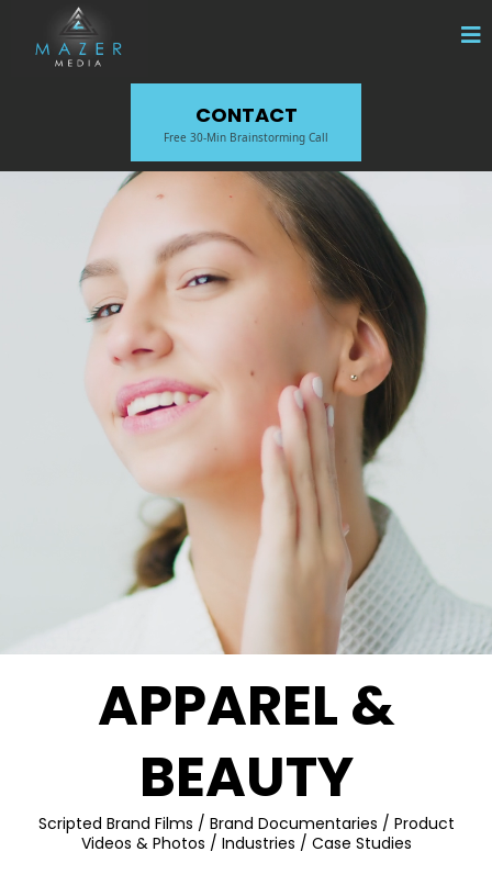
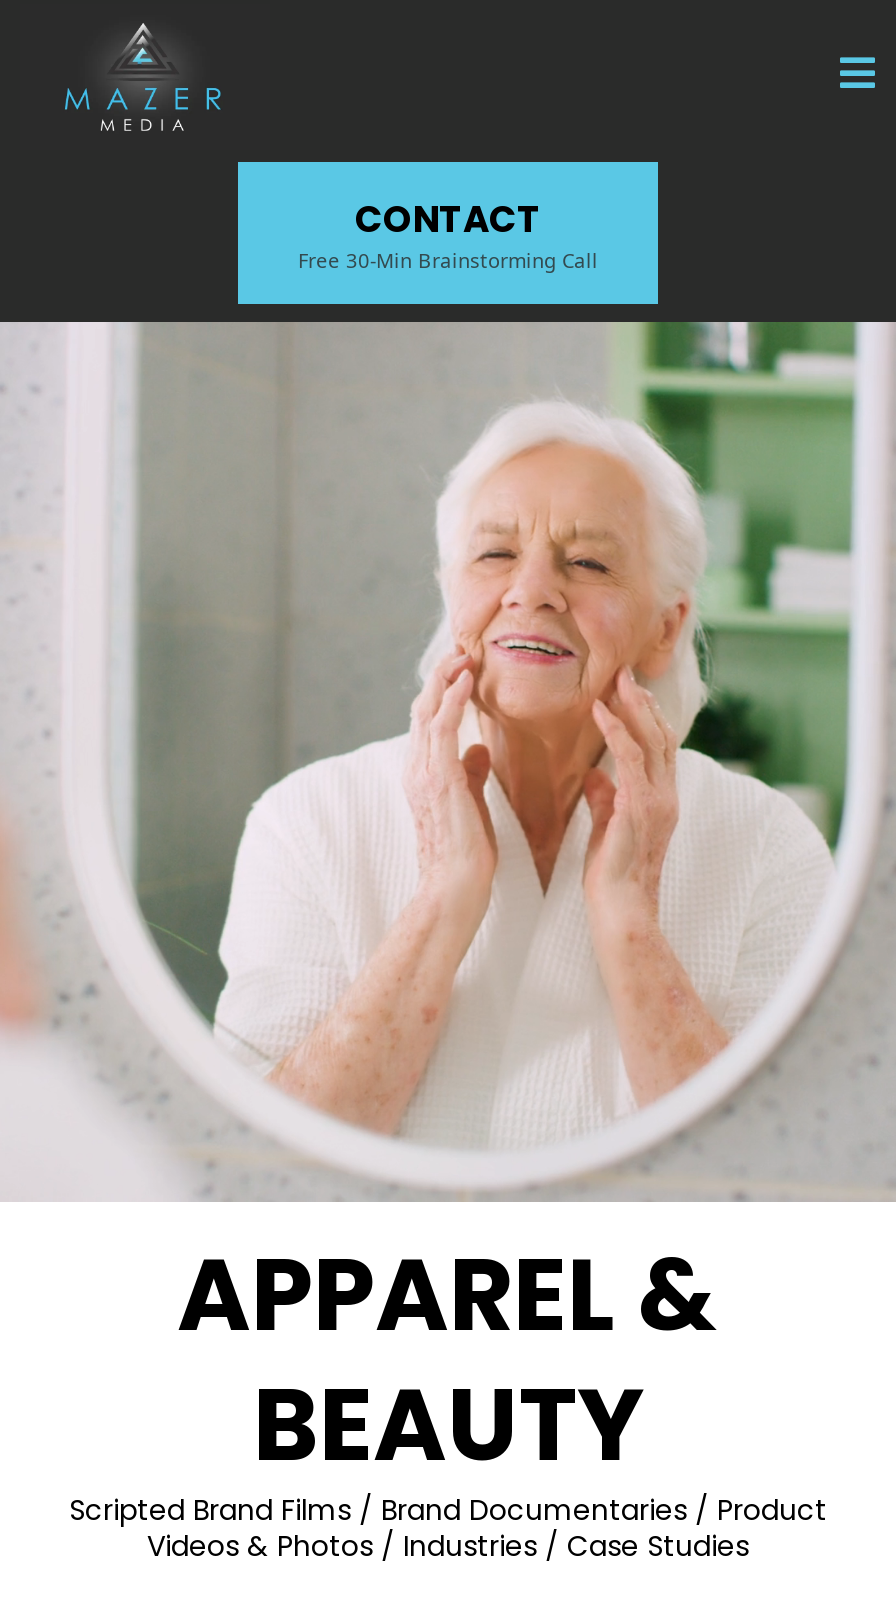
[3,170,489,654] [image] -> [6,320,890,1202] [image]

